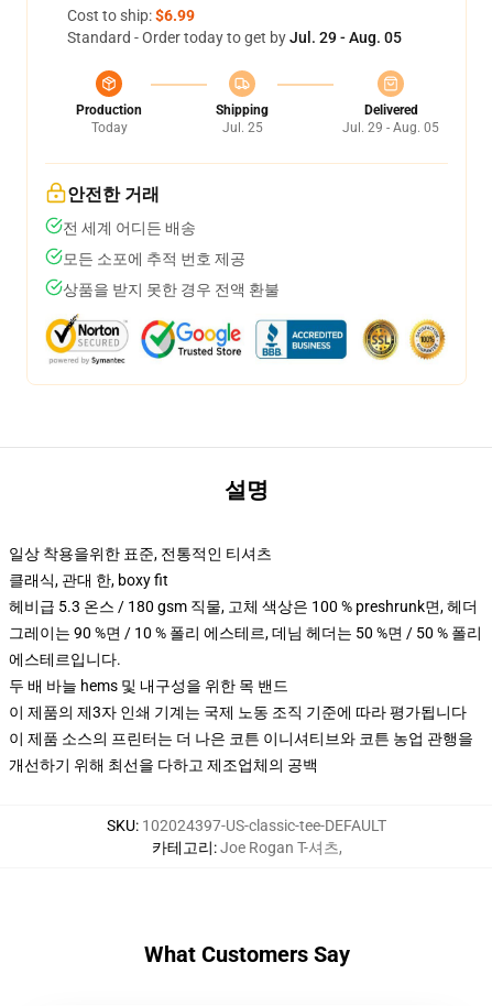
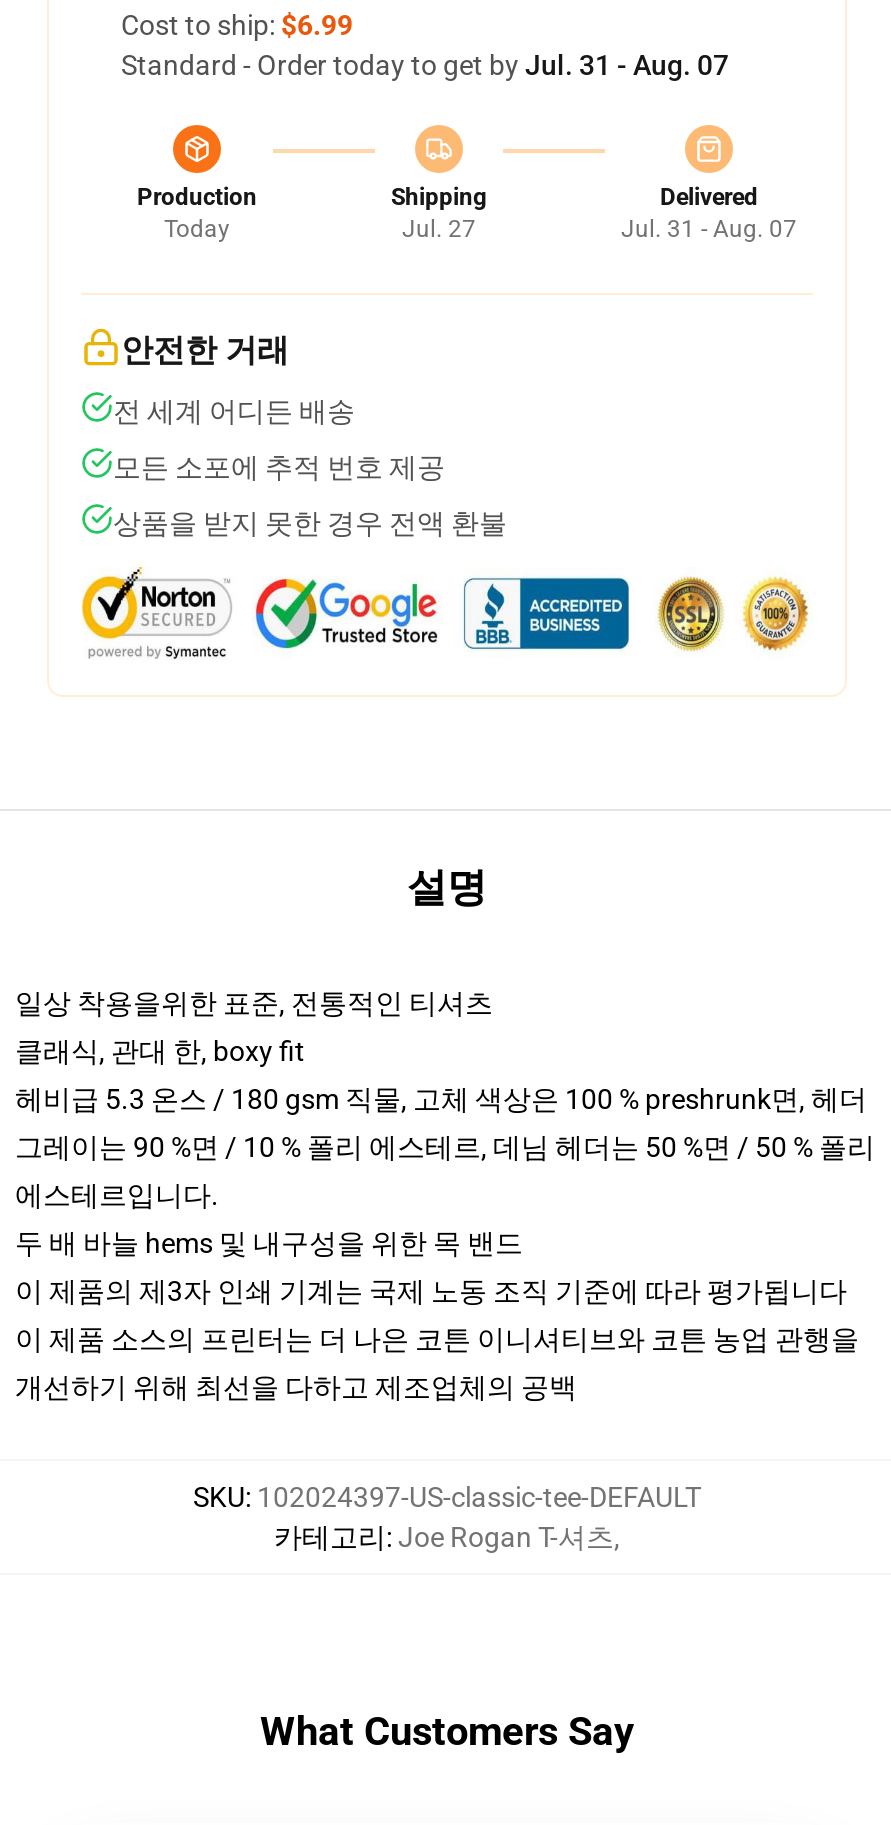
[67,29,402,46] Standard - Order today to get by Jul. 29 - Aug. 05 -> [121,49,729,81] Standard - Order today to get by Jul. 31 - Aug. 07
[222,120,263,135] Jul. 25 -> [402,215,476,243] Jul. 27
[342,120,439,135] Jul. 29 - Aug. 05 -> [621,215,797,243] Jul. 31 - Aug. 07

